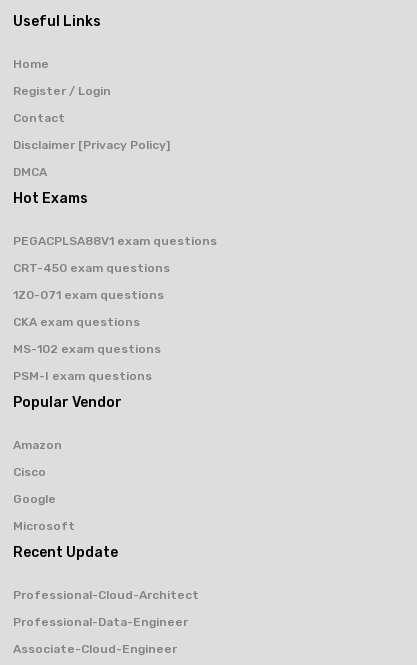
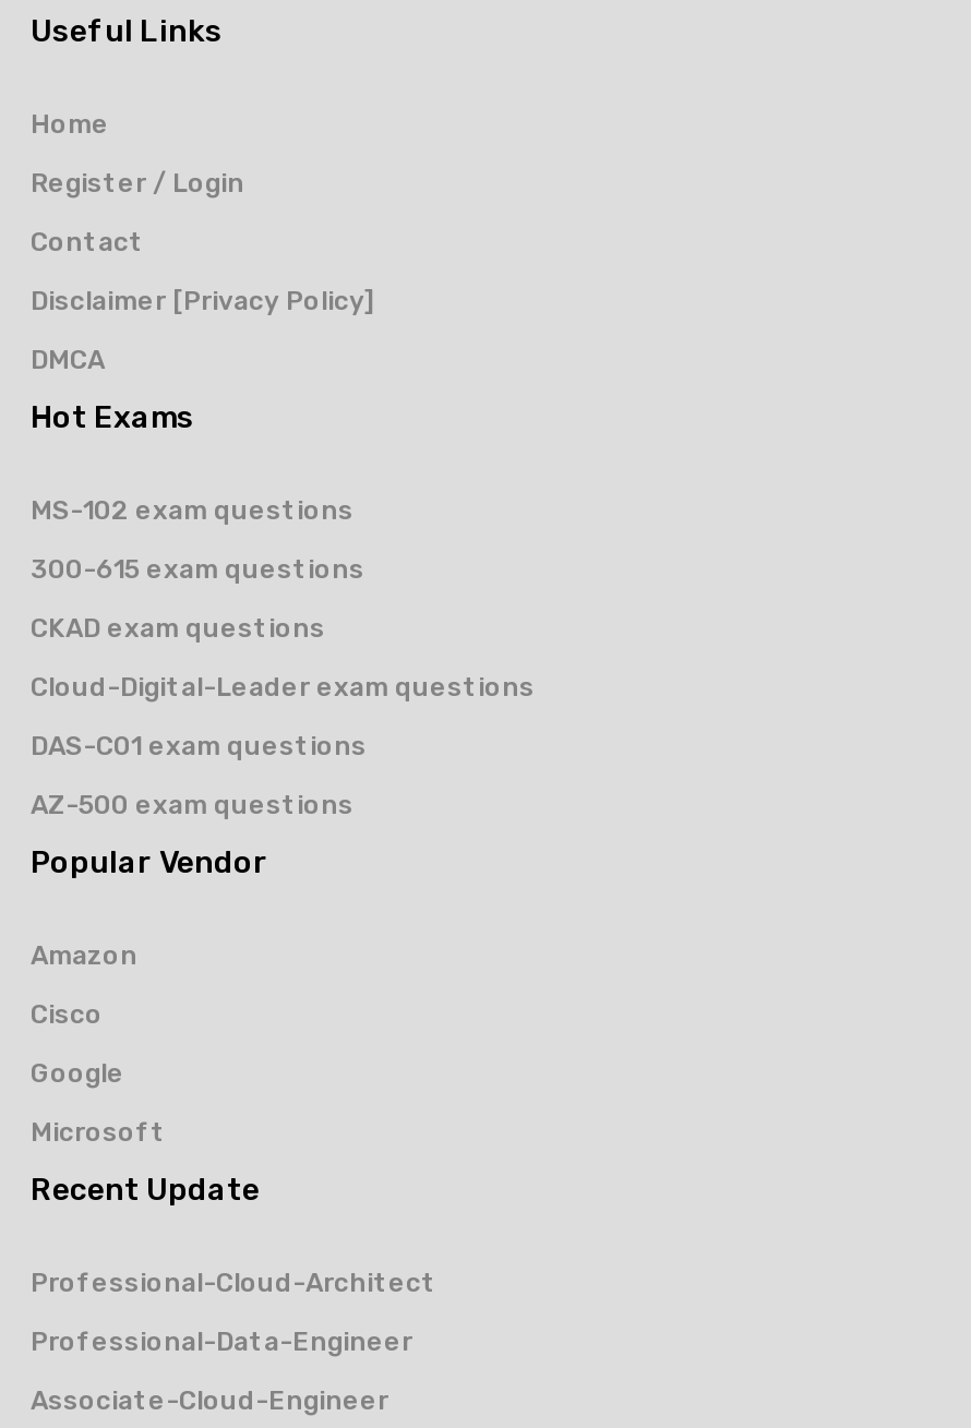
[13,234,217,329] PEGACPLSA88V1 exam questions | CRT-450 exam questions | 1Z0-071 exam questions | CKA exam questions -> none
moved [13,342,161,356] -> [31,495,353,526]: MS-102 exam questions
[13,369,152,383] PSM-I exam questions -> [31,554,535,820] 300-615 exam questions | CKAD exam questions | Cloud-Digital-Leader exam questions | DAS-C01 exam questions | AZ-500 exam questions

